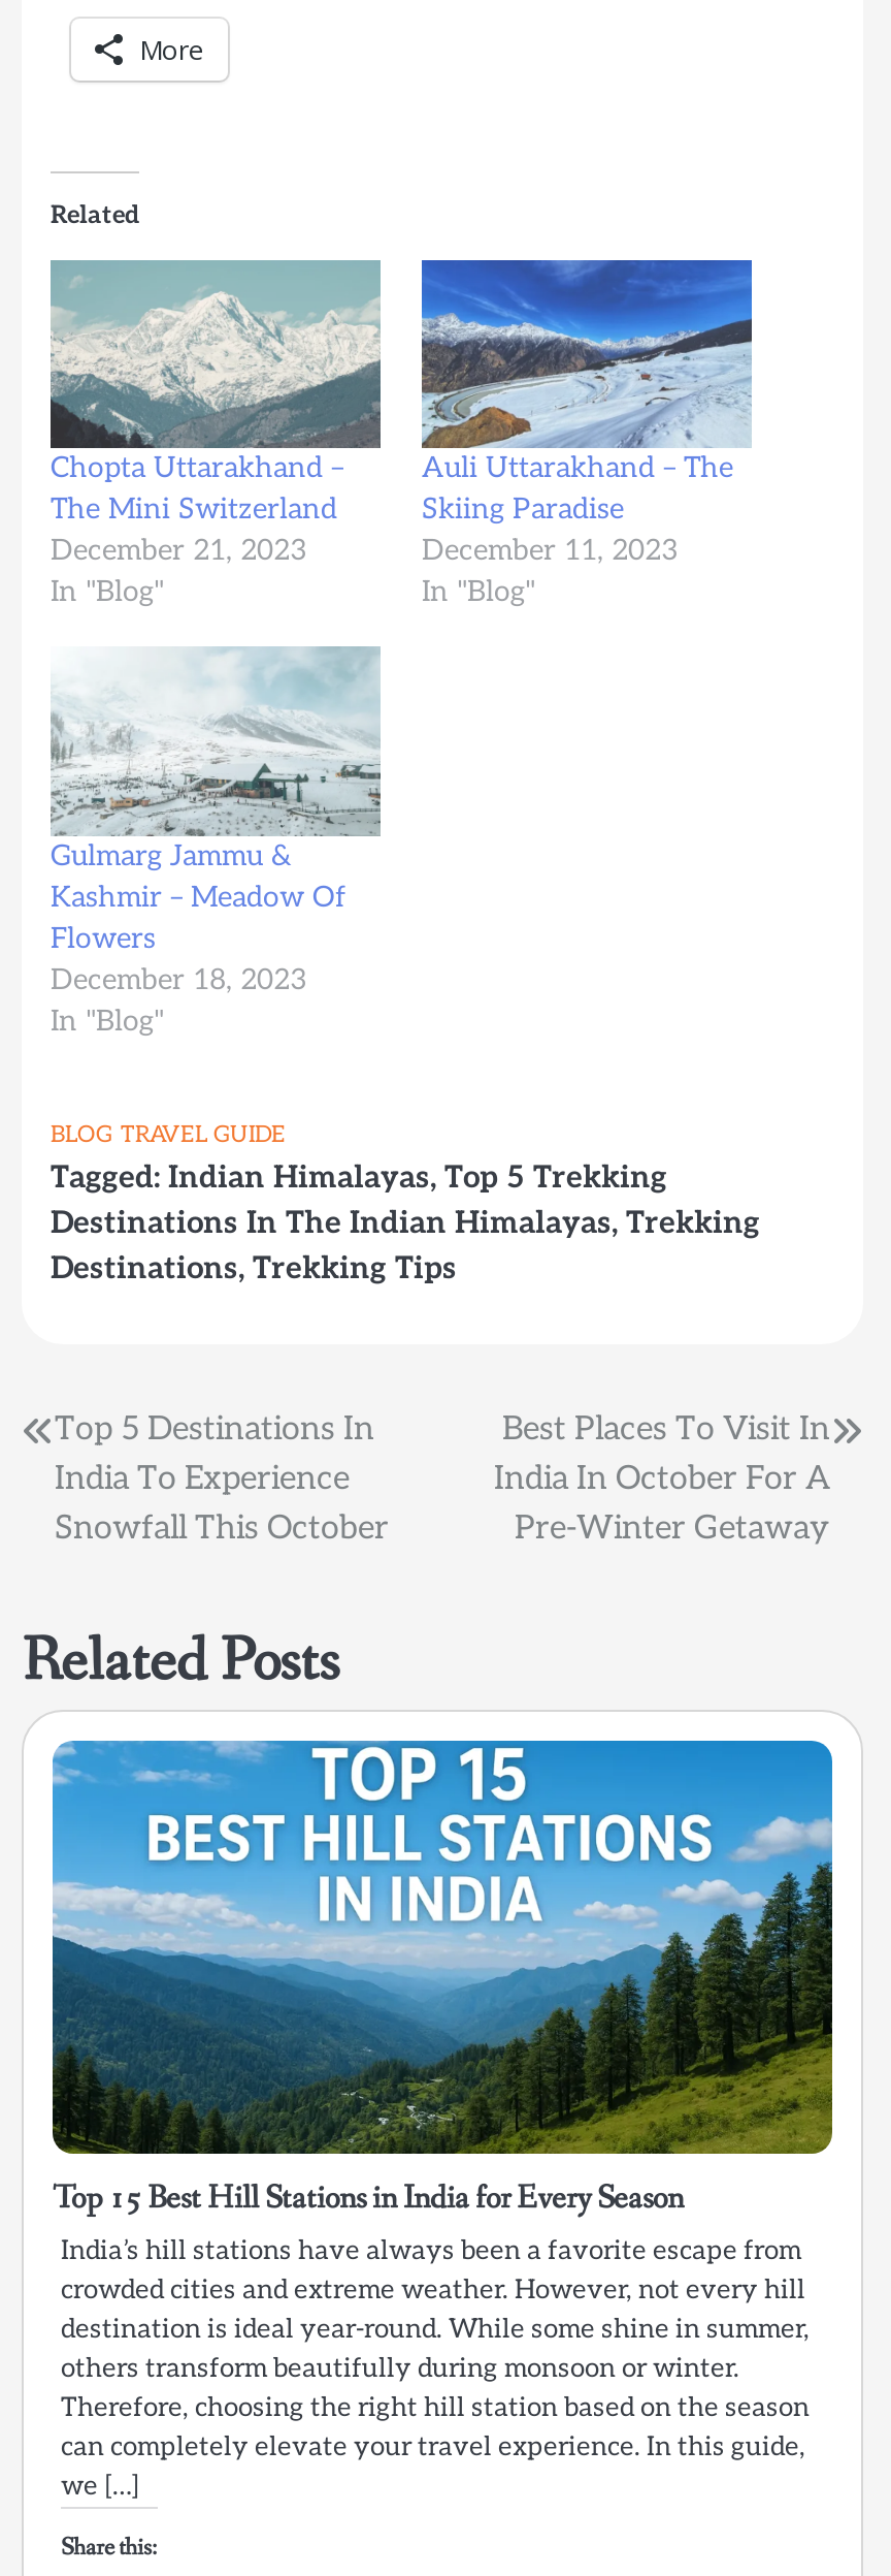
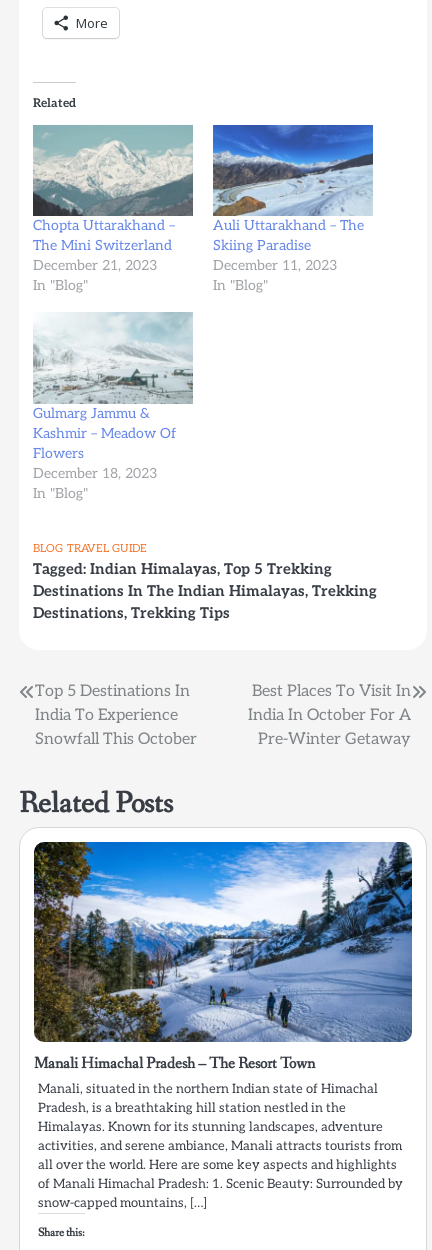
[51,1739,834,2502] [image] | Top 15 Best Hill Stations in India for Every Season | India’s hill stations have always been a favorite escape from | crowded cities and extreme weather. However, not every hill | destination is ideal year-round. While some shine in summer, | others transform beautifully during monsoon or winter. | Therefore, choosing the right hill station based on the season | can completely elevate your travel experience. In this guide, | we […] -> [33,841,413,1211] [image] | Manali Himachal Pradesh – The Resort Town | Manali, situated in the northern Indian state of Himachal | Pradesh, is a breathtaking hill station nestled in the | Himalayas. Known for its stunning landscapes, adventure | activities, and serene ambiance, Manali attracts tourists from | all over the world. Here are some key aspects and highlights | of Manali Himachal Pradesh: 1. Scenic Beauty: Surrounded by | snow-capped mountains, […]

